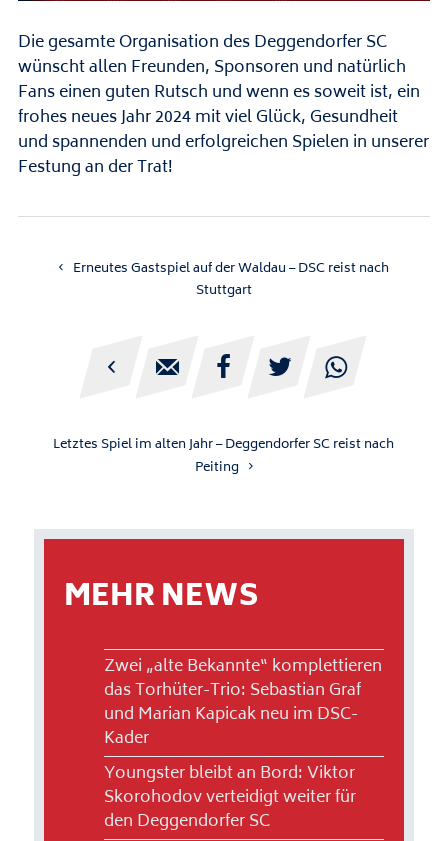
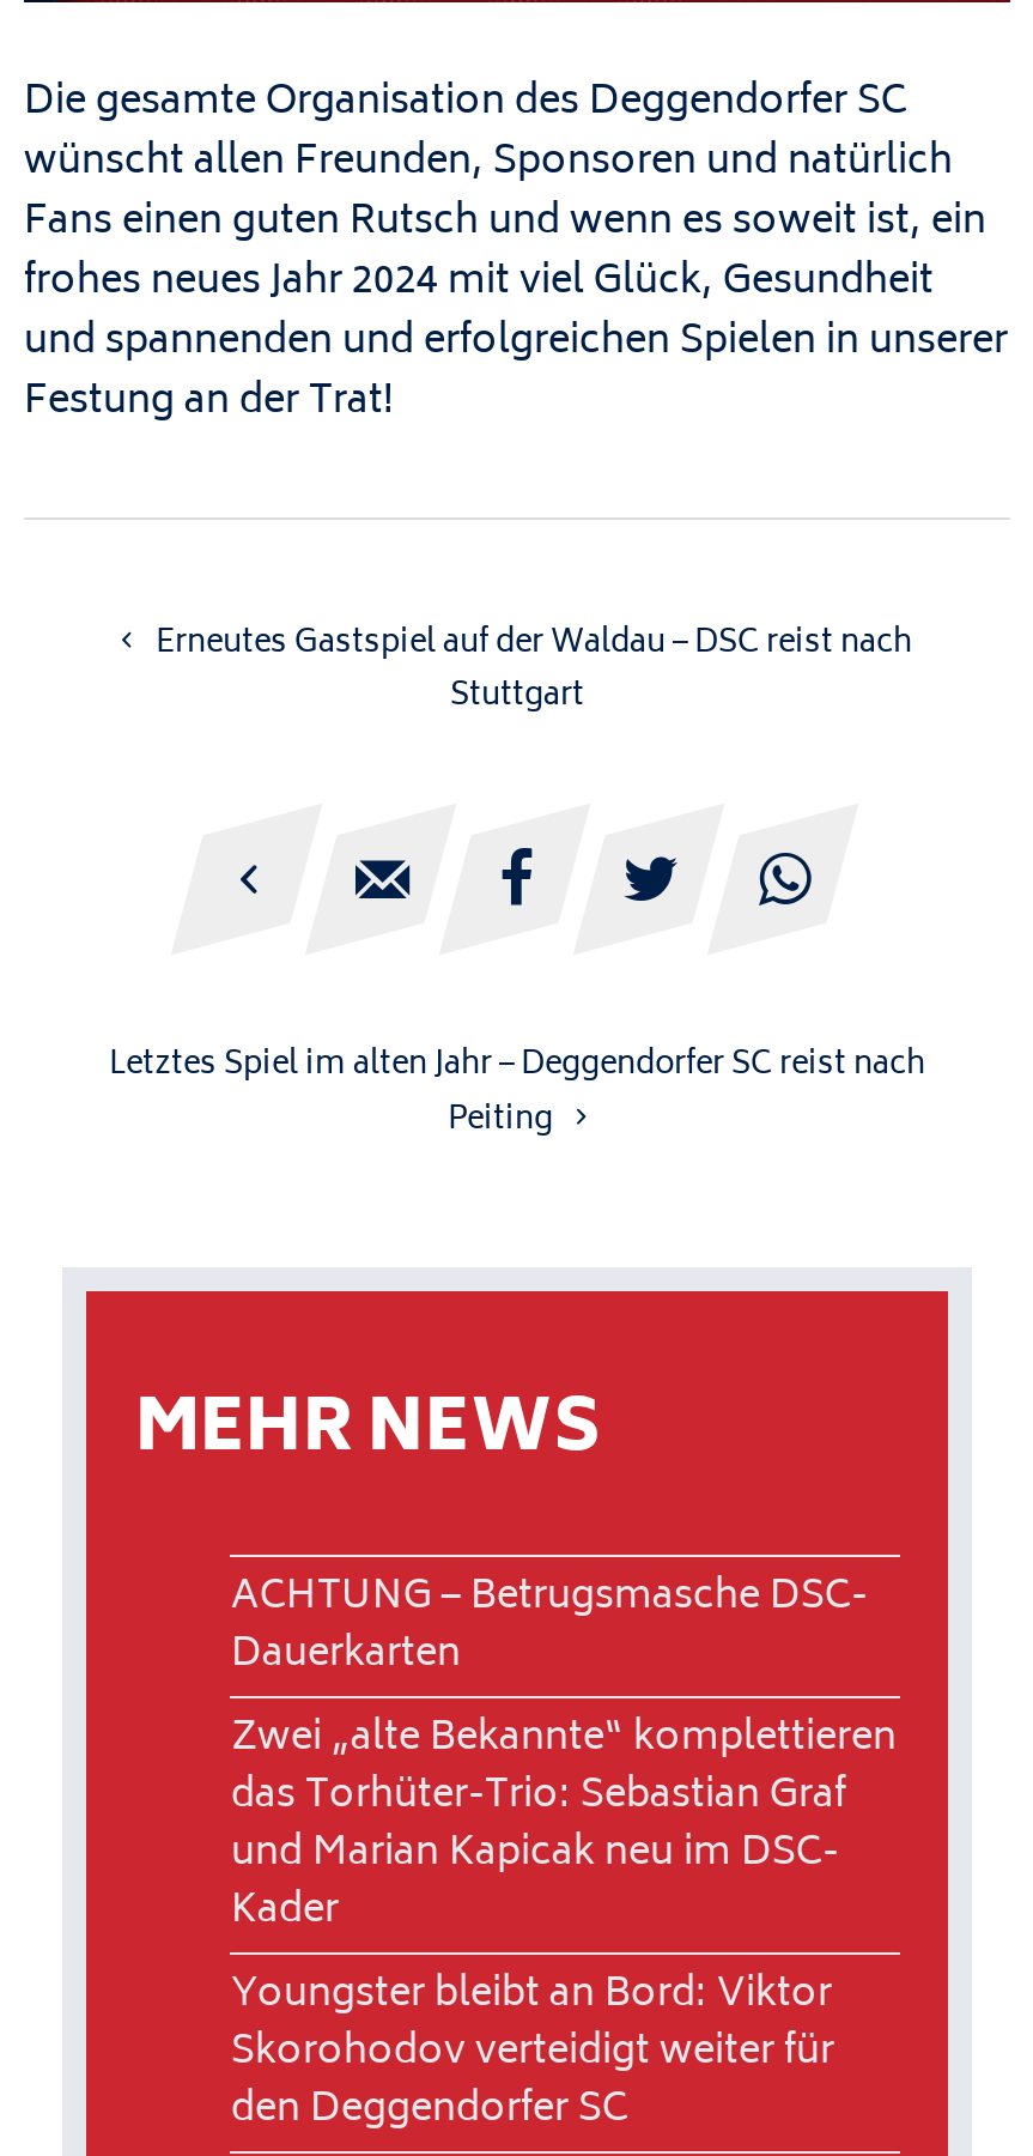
none -> [231,1565,868,1689] ACHTUNG – Betrugsmasche DSC- | Dauerkarten

